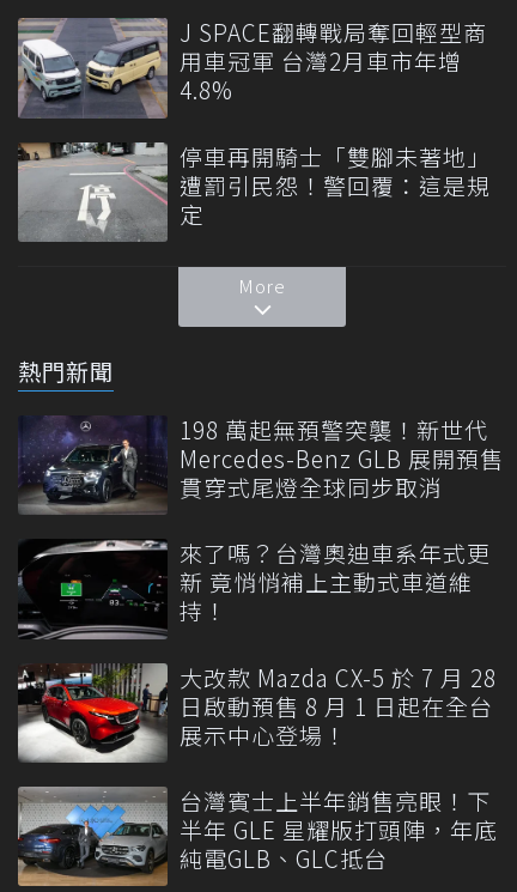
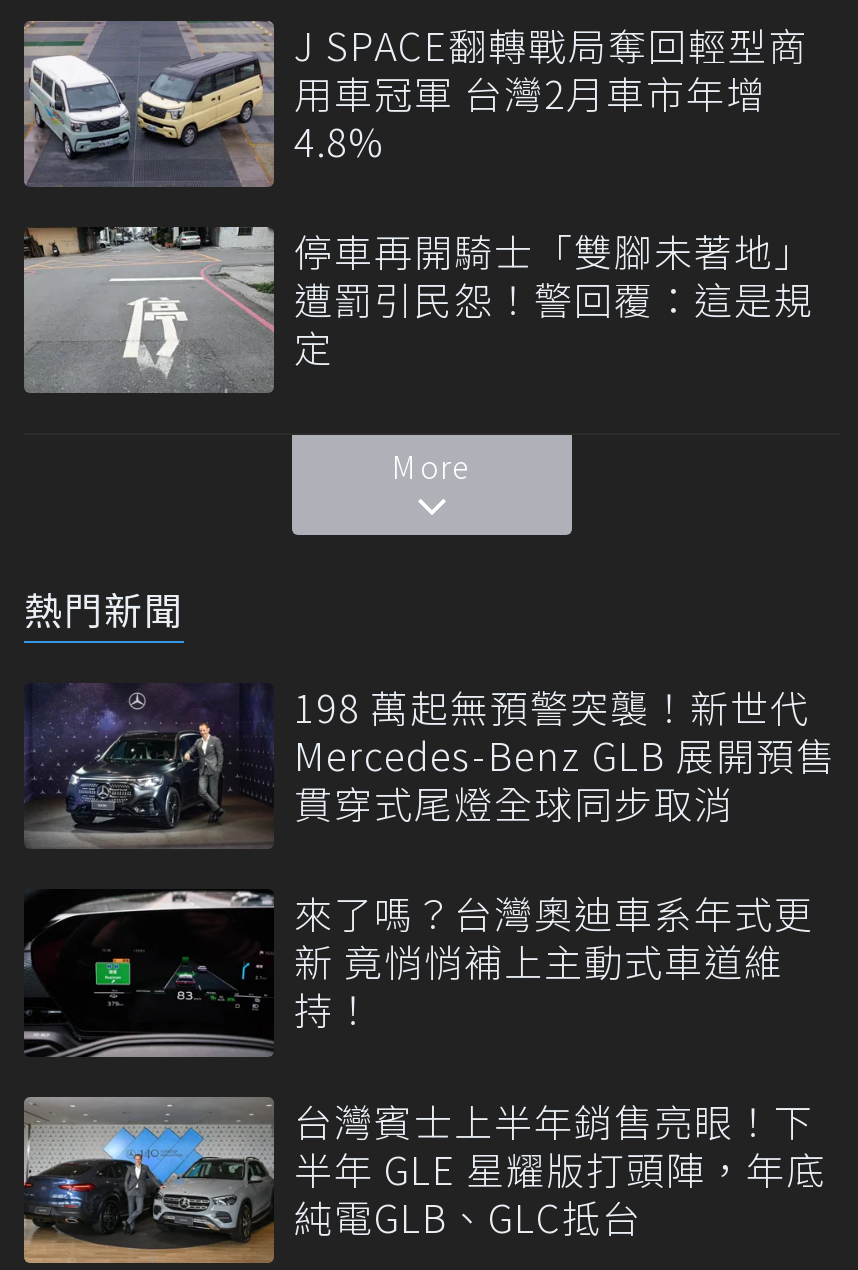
[17,660,497,763] [image] | 大改款 Mazda CX-5 於 7 月 28 | 日啟動預售 8 月 1 日起在全台 | 展示中心登場！ -> none

